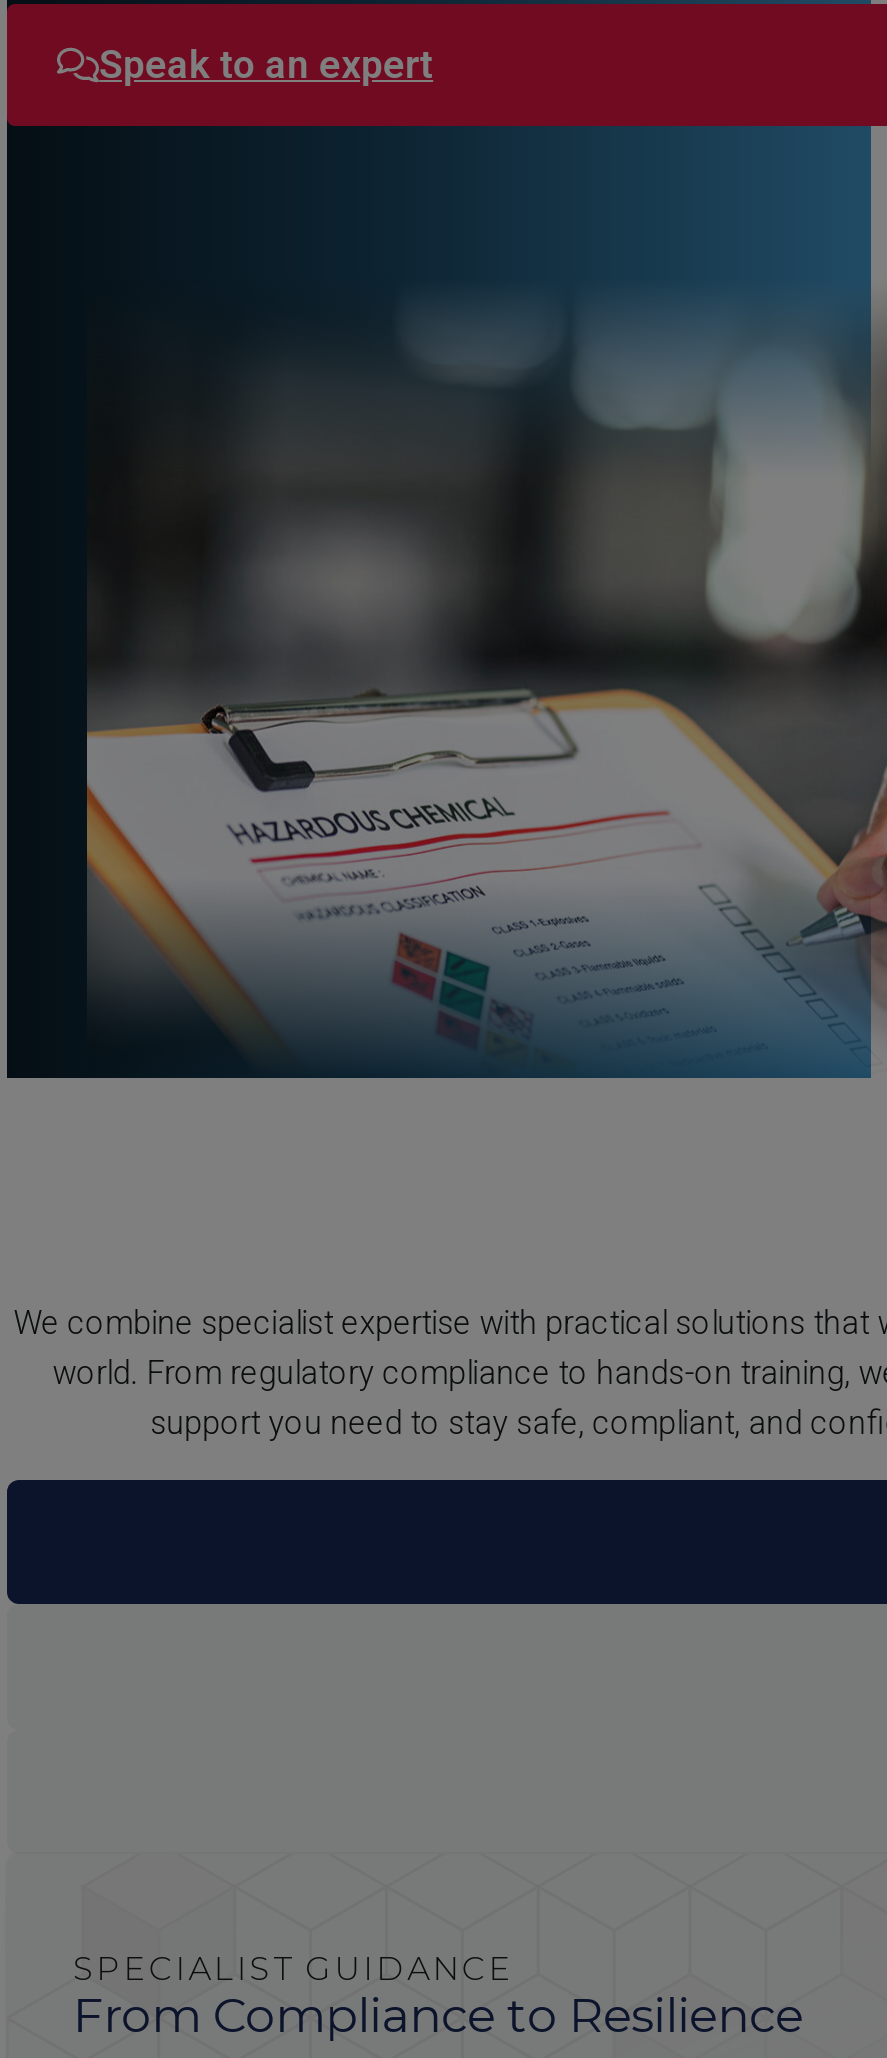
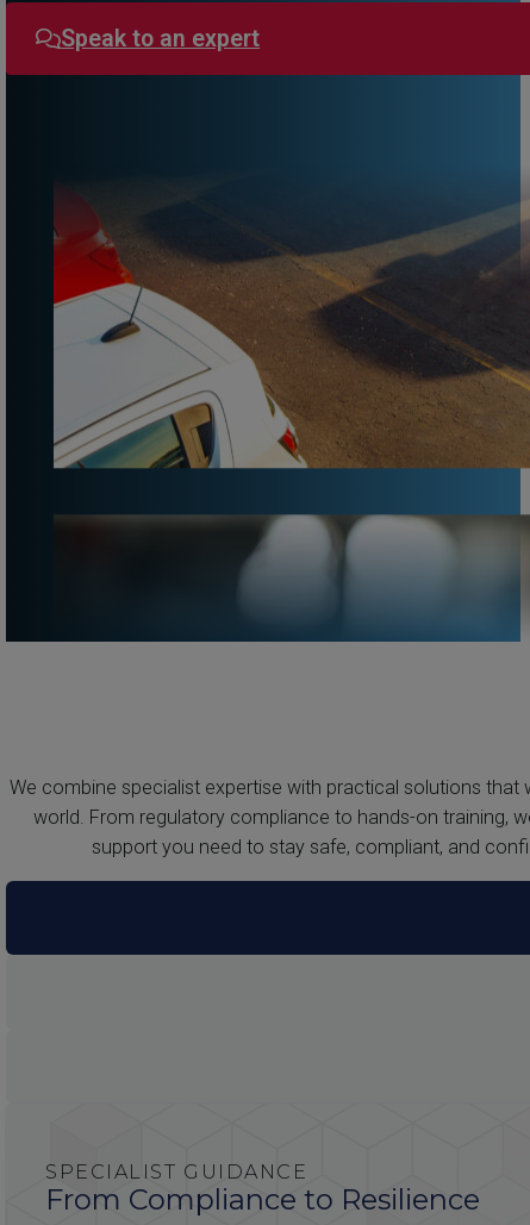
[85,306,881,1044] [image] -> [52,183,526,621] [image]

